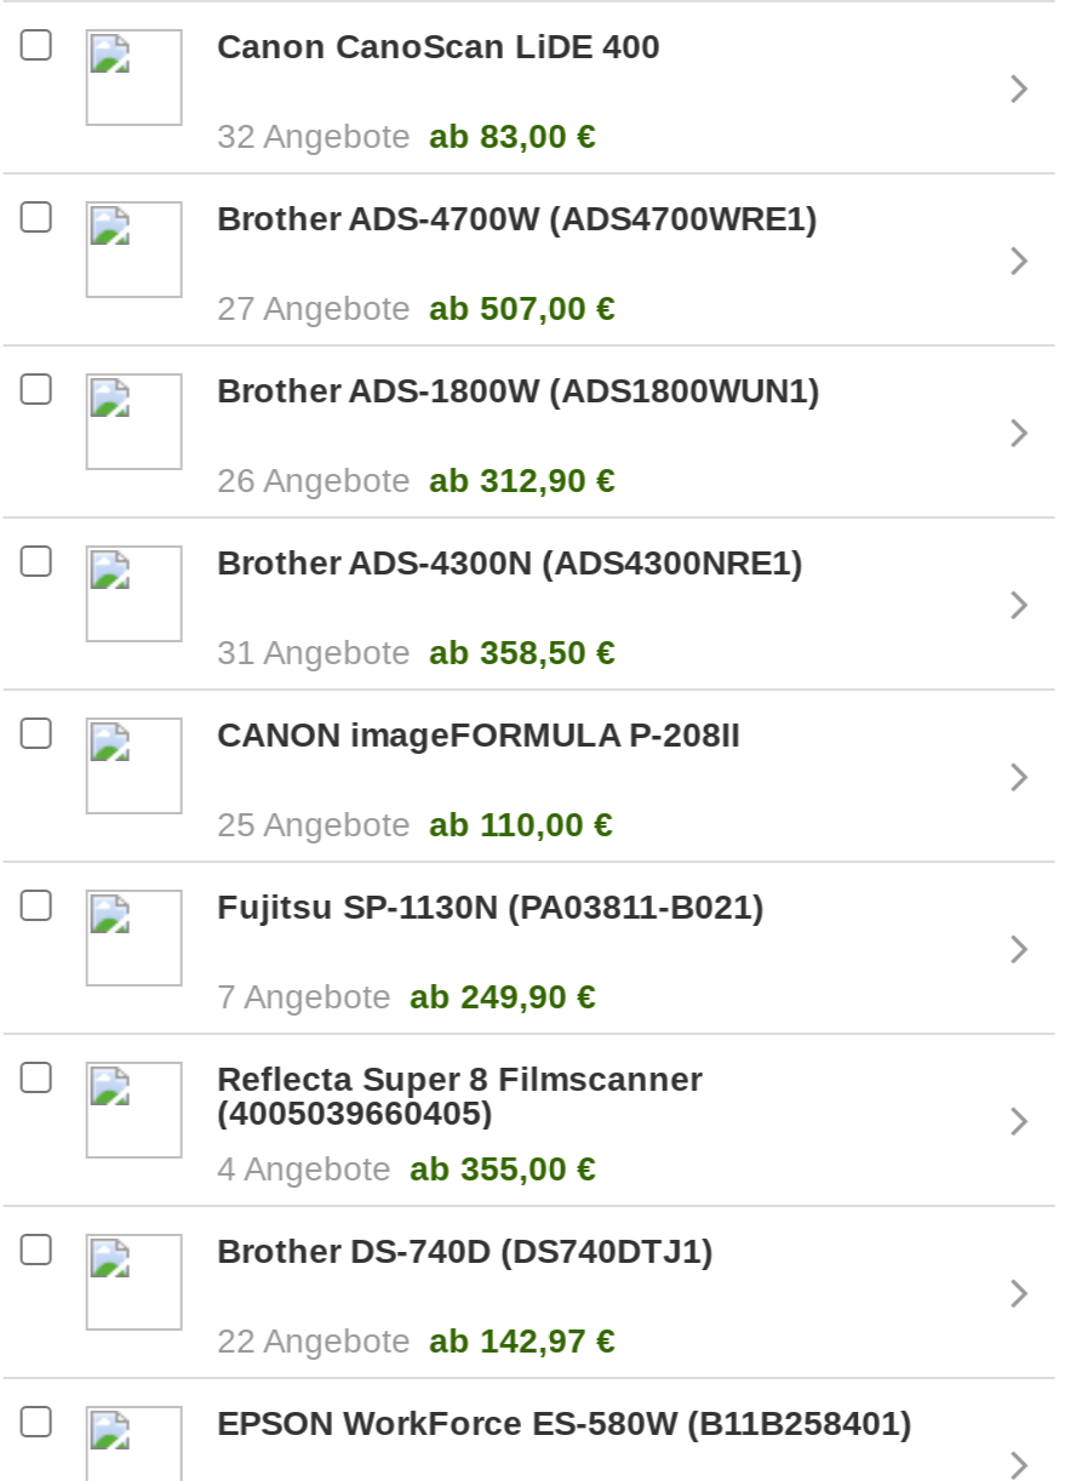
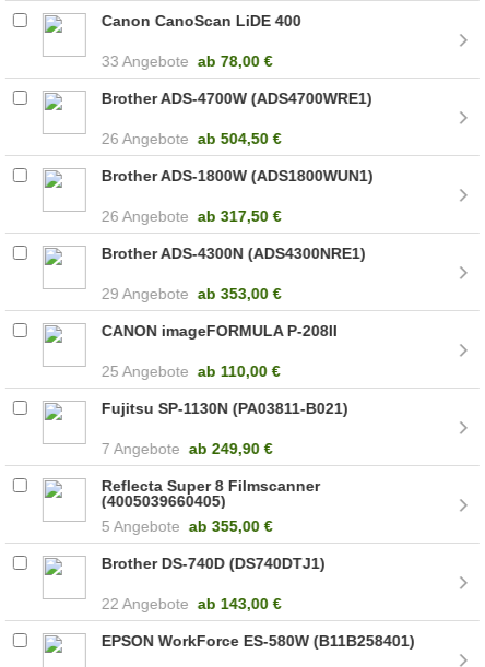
[217,115,596,154] 32 Angebote ab 83,00 € -> [102,52,273,69] 33 Angebote ab 78,00 €
[217,287,616,326] 27 Angebote ab 507,00 € -> [102,129,281,147] 26 Angebote ab 504,50 €
[217,460,616,498] 26 Angebote ab 312,90 € -> [102,207,281,224] 26 Angebote ab 317,50 €
[217,632,616,670] 31 Angebote ab 358,50 € -> [102,284,281,302] 29 Angebote ab 353,00 €
[217,1148,596,1187] 4 Angebote ab 355,00 € -> [102,517,273,534] 5 Angebote ab 355,00 €
[217,1320,616,1359] 22 Angebote ab 142,97 € -> [102,595,281,612] 22 Angebote ab 143,00 €

